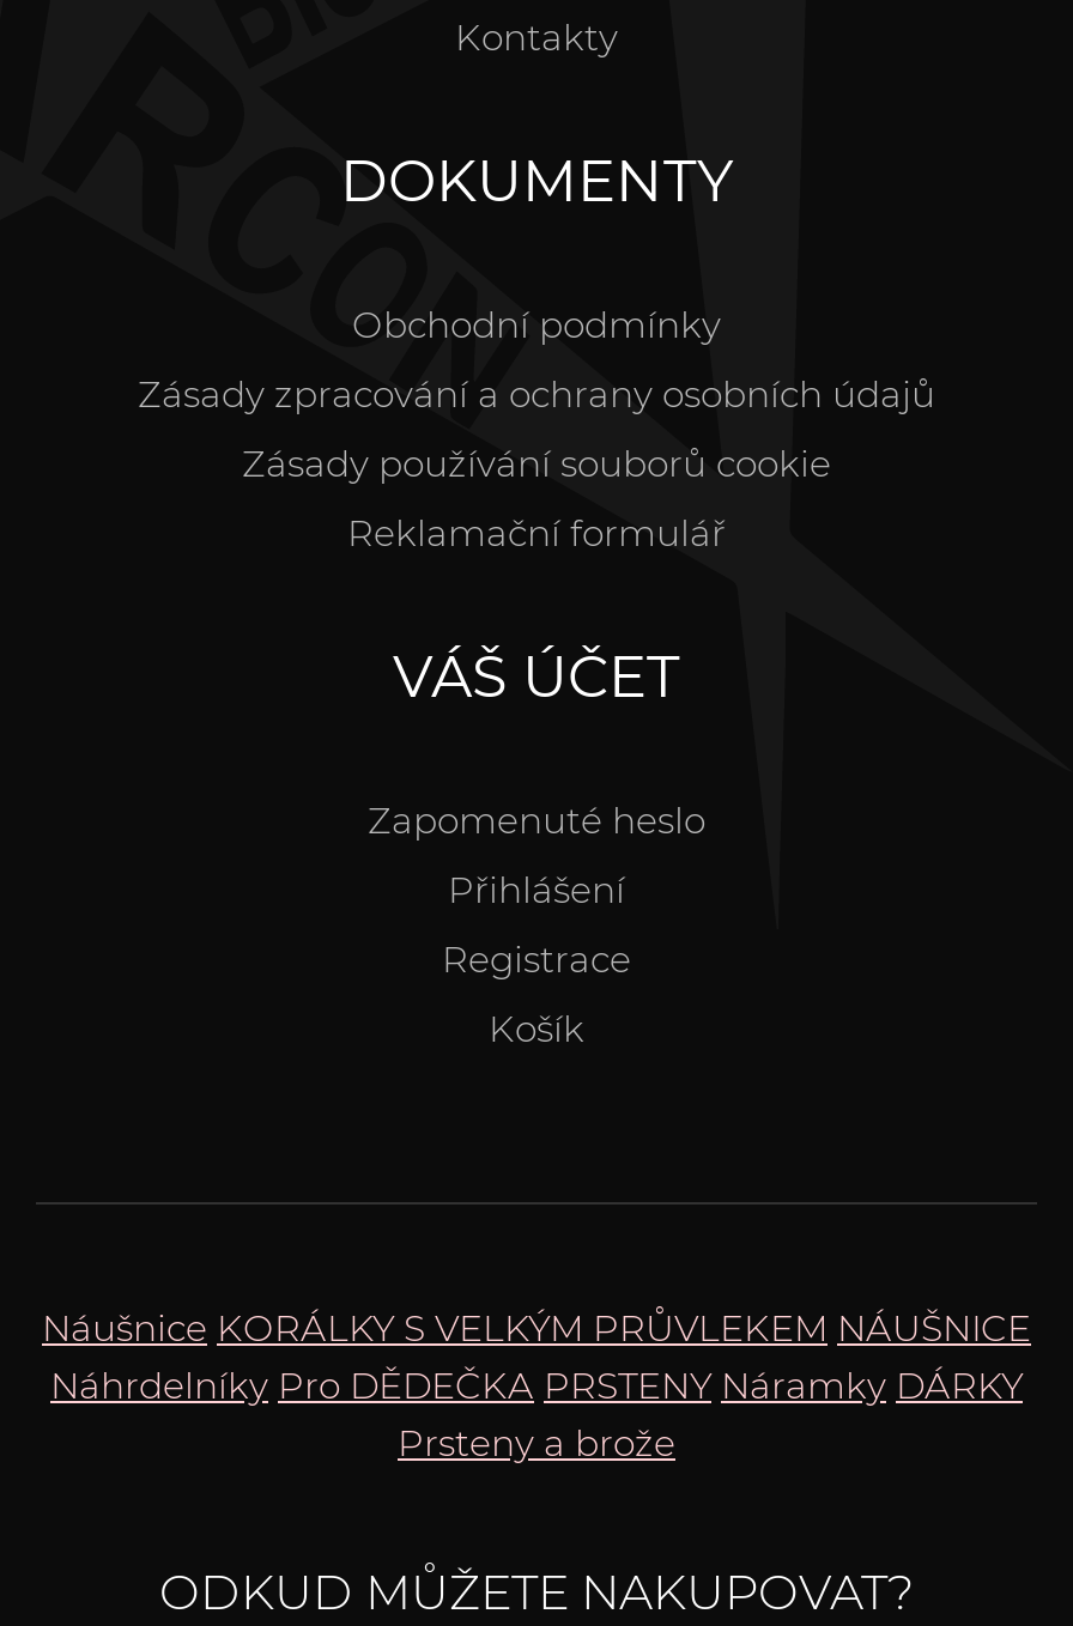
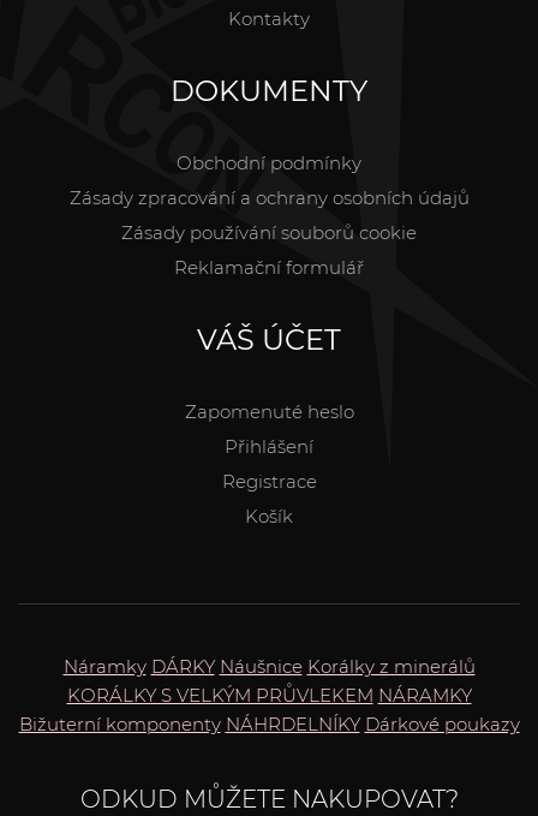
[42,1306,1031,1466] Náušnice KORÁLKY S VELKÝM PRŮVLEKEM NÁUŠNICE | Náhrdelníky Pro DĚDEČKA PRSTENY Náramky DÁRKY | Prsteny a brože -> [19,655,519,736] Náramky DÁRKY Náušnice Korálky z minerálů | KORÁLKY S VELKÝM PRŮVLEKEM NÁRAMKY | Bižuterní komponenty NÁHRDELNÍKY Dárkové poukazy

